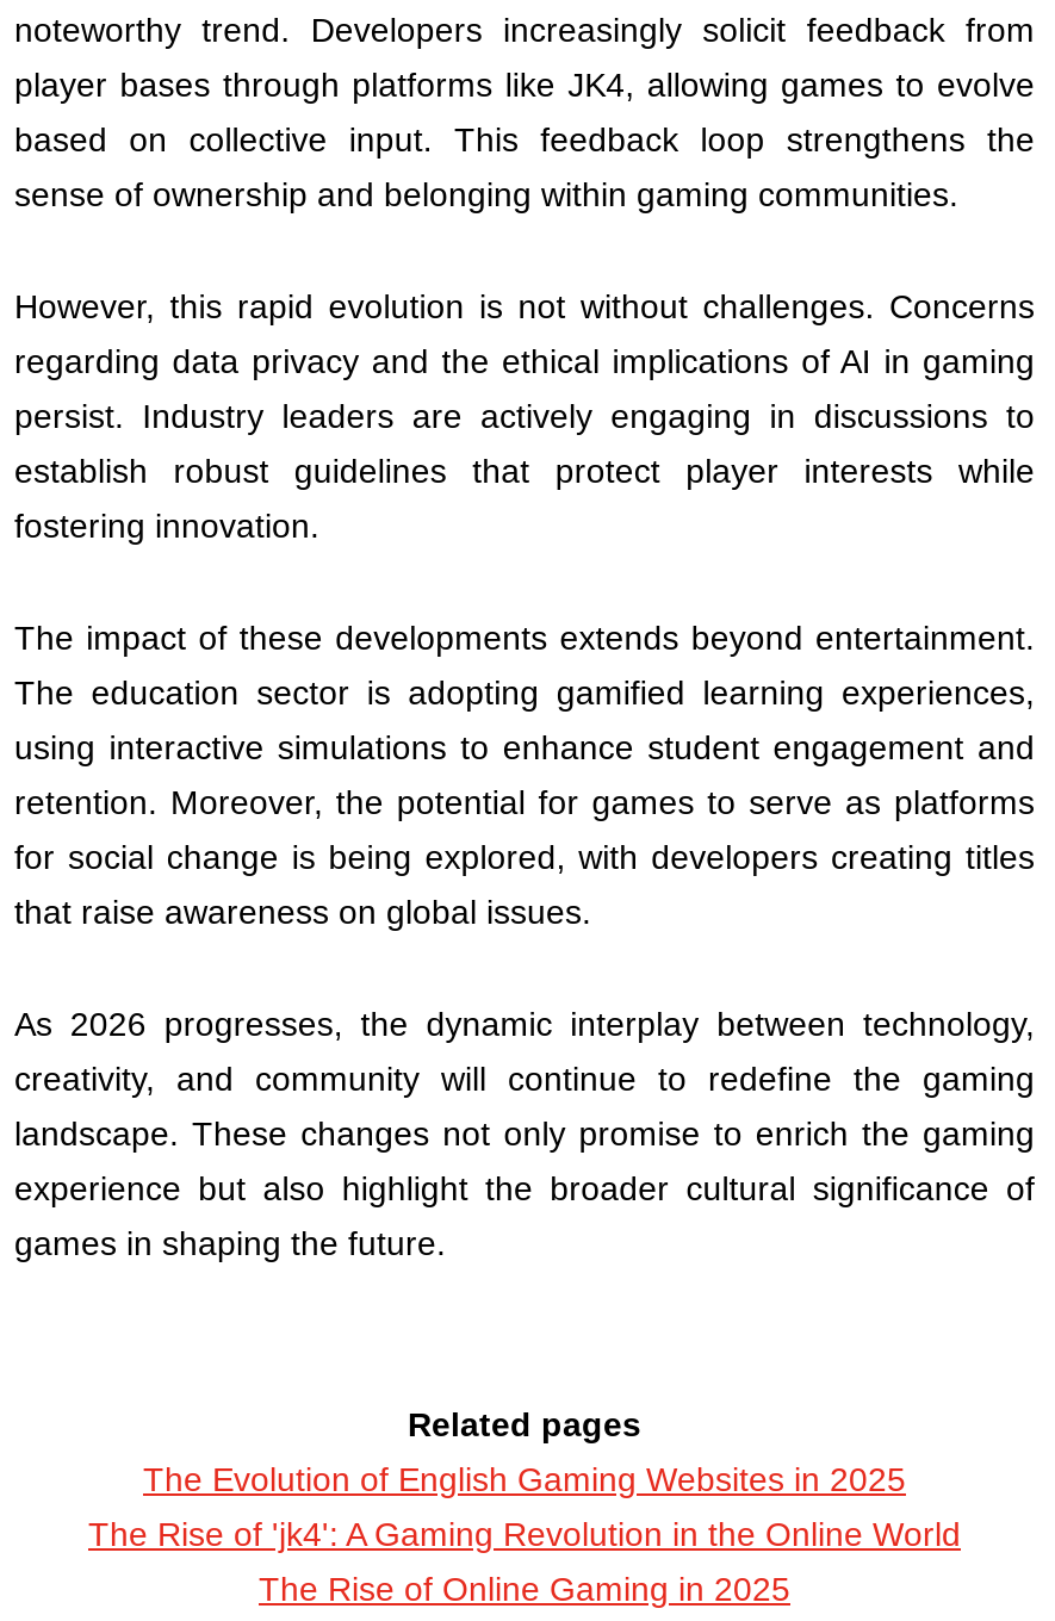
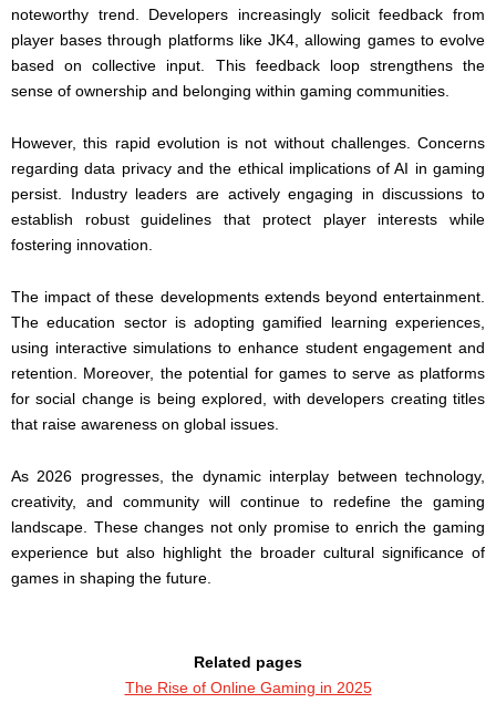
[88,1461,961,1554] The Evolution of English Gaming Websites in 2025 | The Rise of 'jk4': A Gaming Revolution in the Online World -> none

